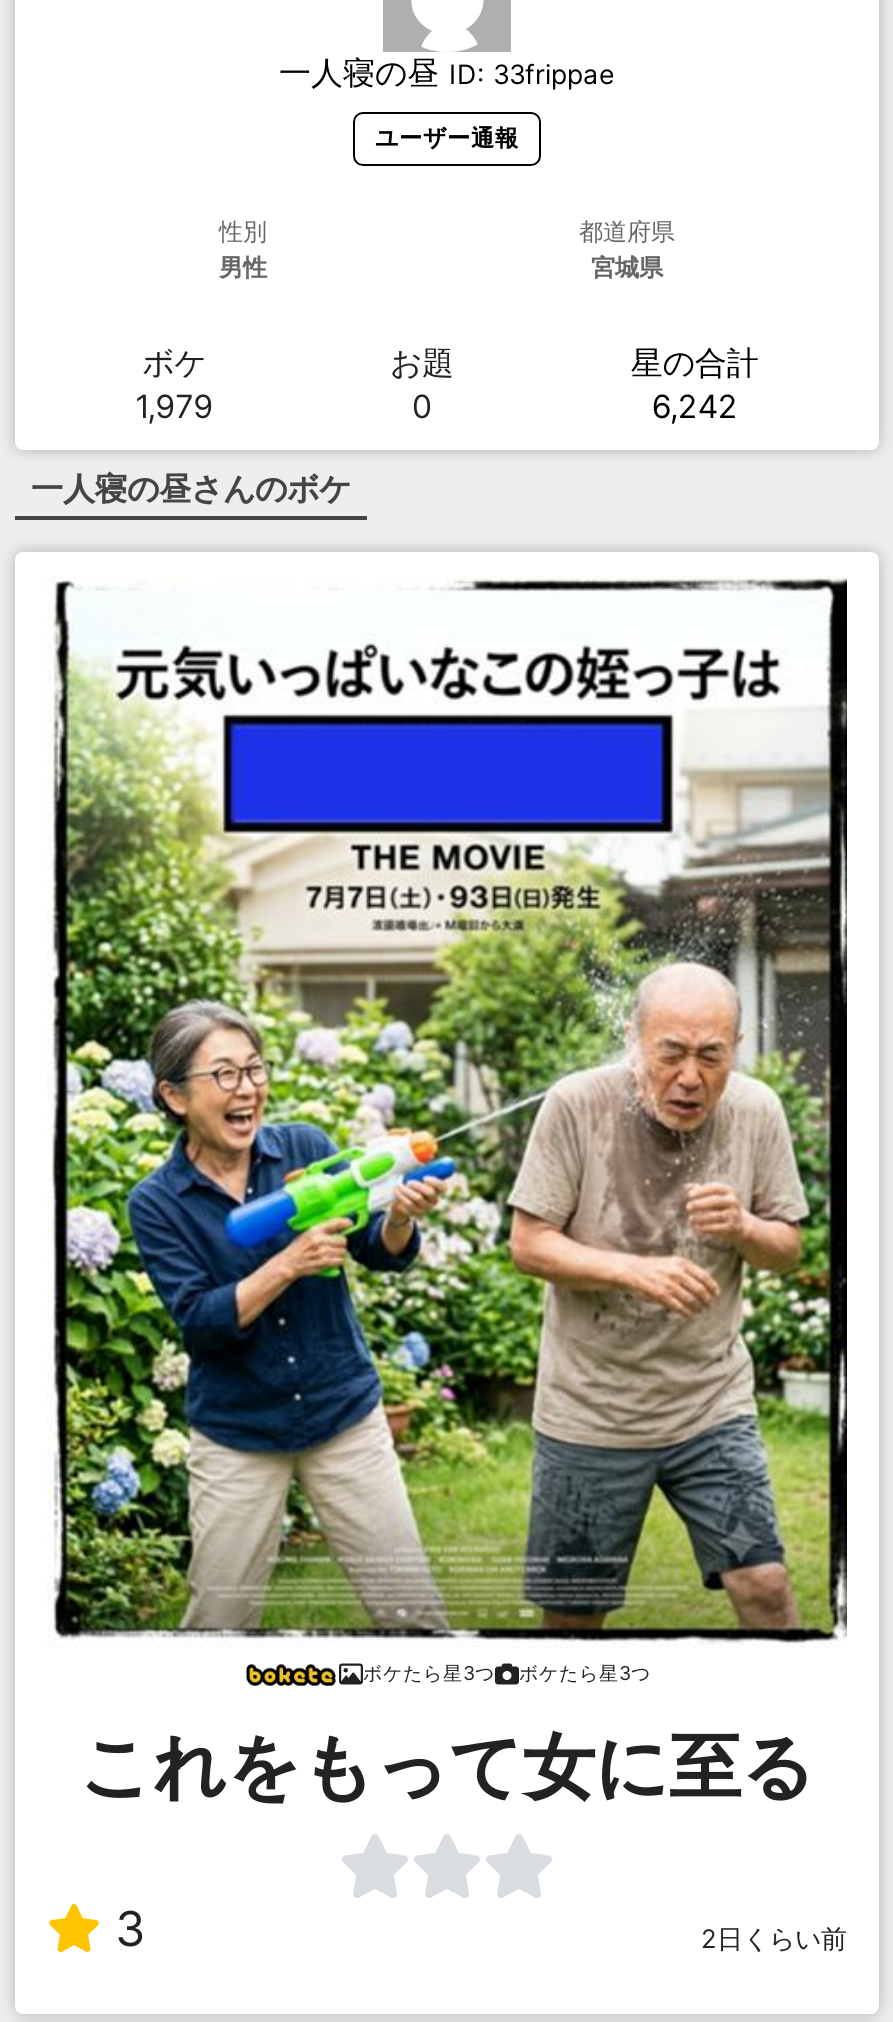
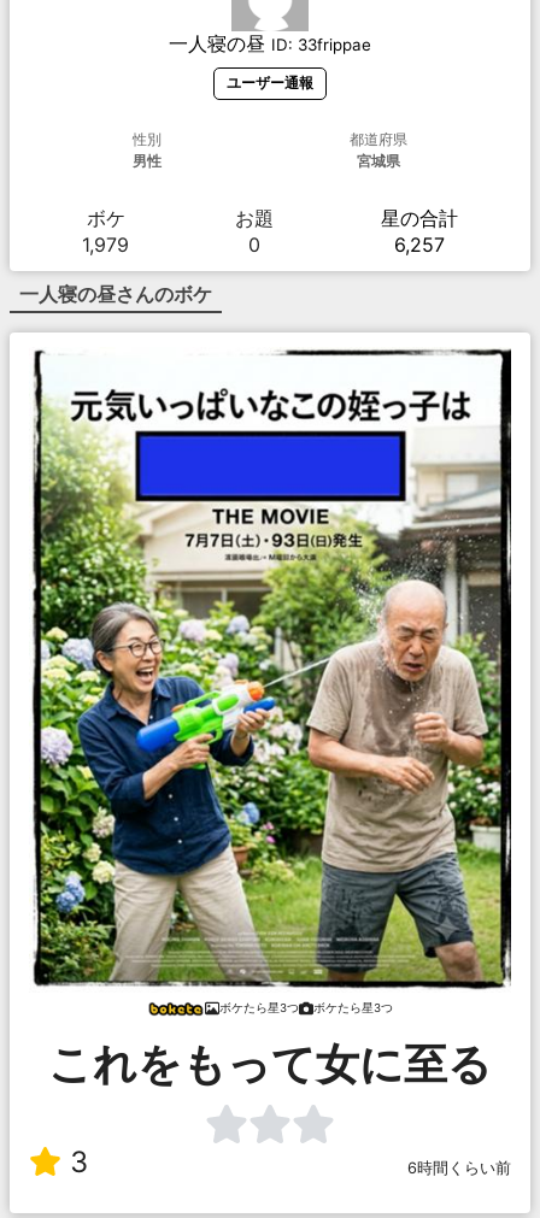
[652,386,738,426] 6,242 -> [394,232,445,256] 6,257
[701,1923,847,1953] 2日くらい前 -> [407,1159,511,1177] 6時間くらい前

